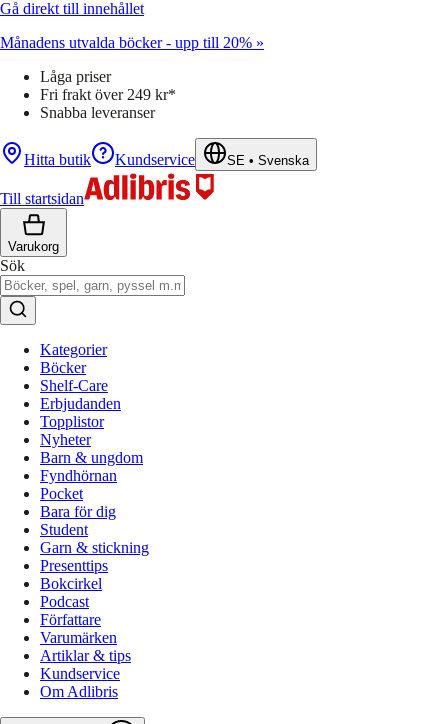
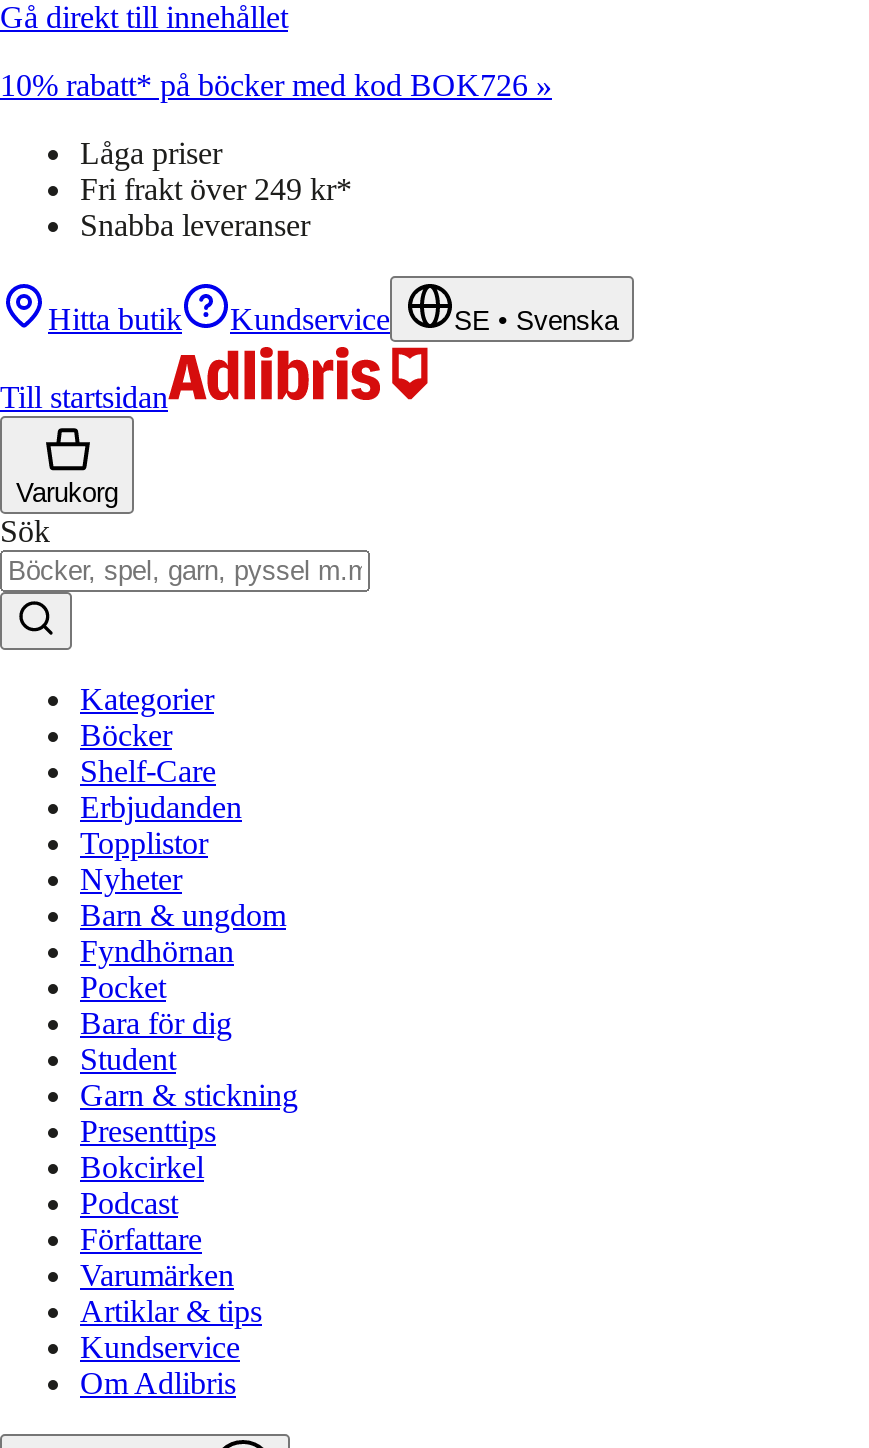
[0,34,264,51] Månadens utvalda böcker - upp till 20% » -> [0,68,552,102] 10% rabatt* på böcker med kod BOK726 »

